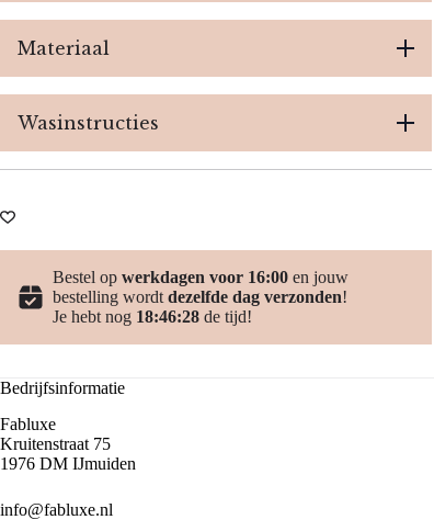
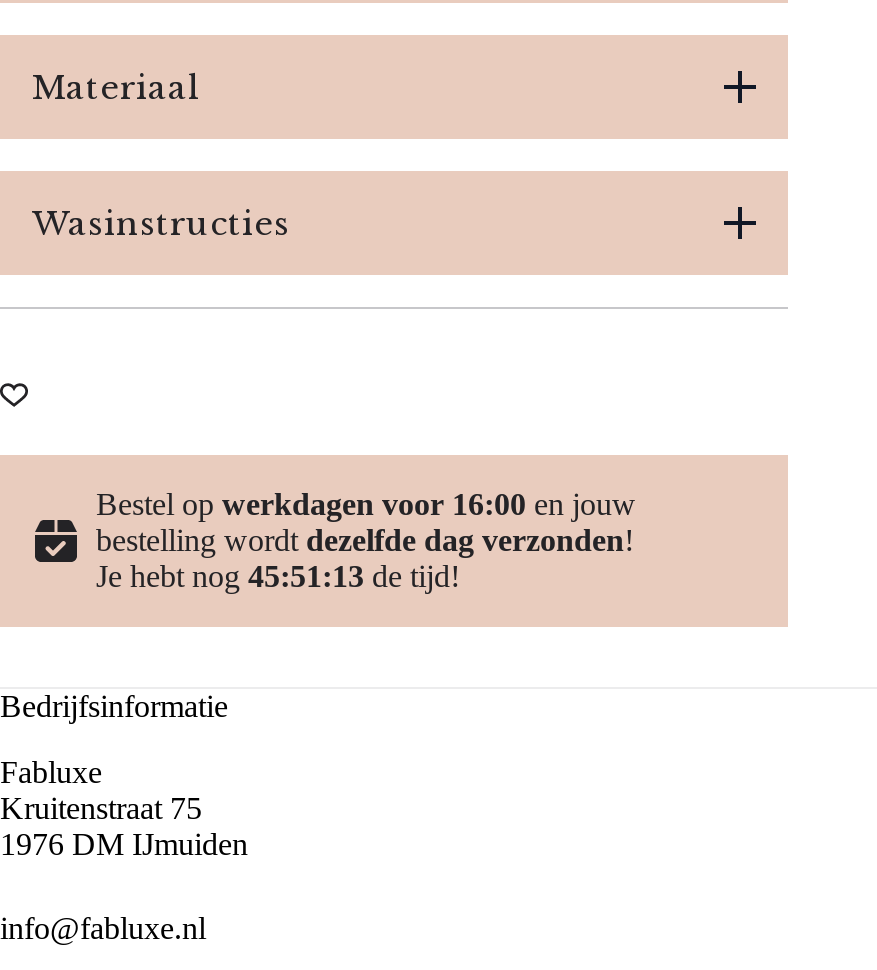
[53,307,252,326] Je hebt nog 18:46:28 de tijd! -> [96,559,460,593] Je hebt nog 45:51:13 de tijd!

